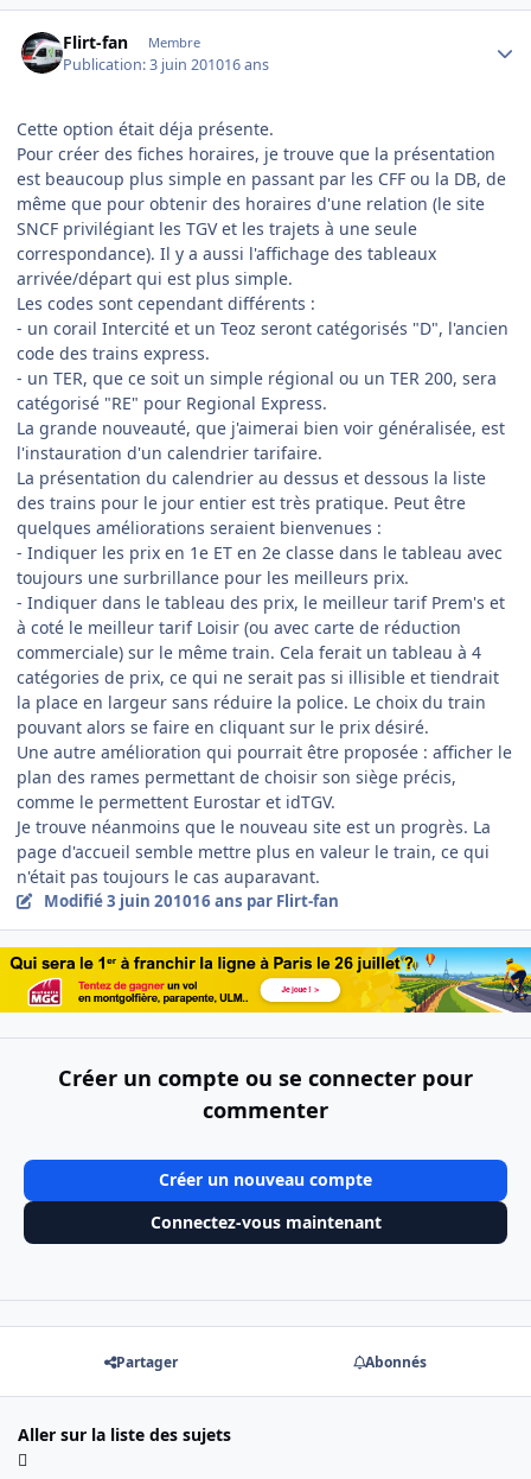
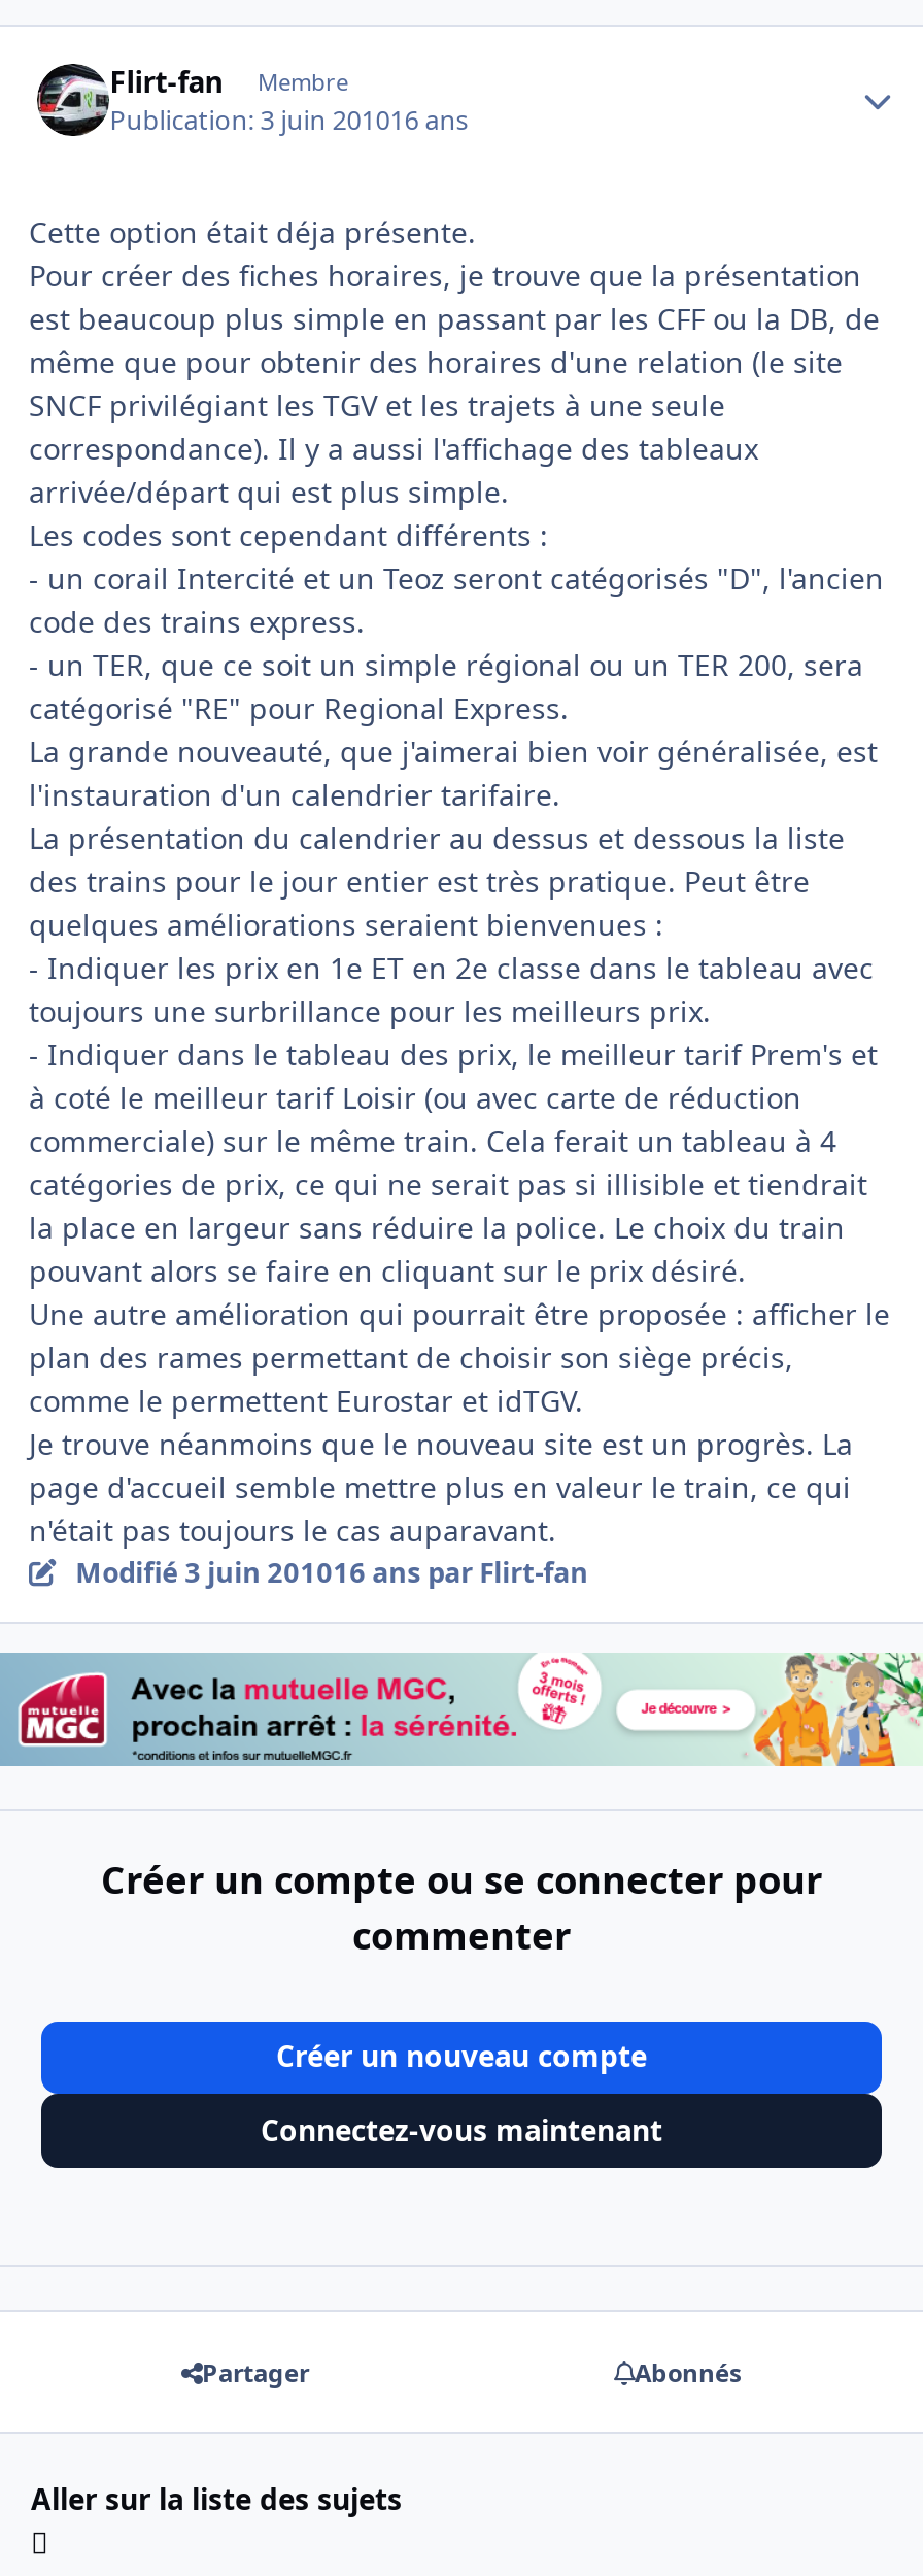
[4,946,527,1014] [image] -> [6,1651,917,1768] [image]

